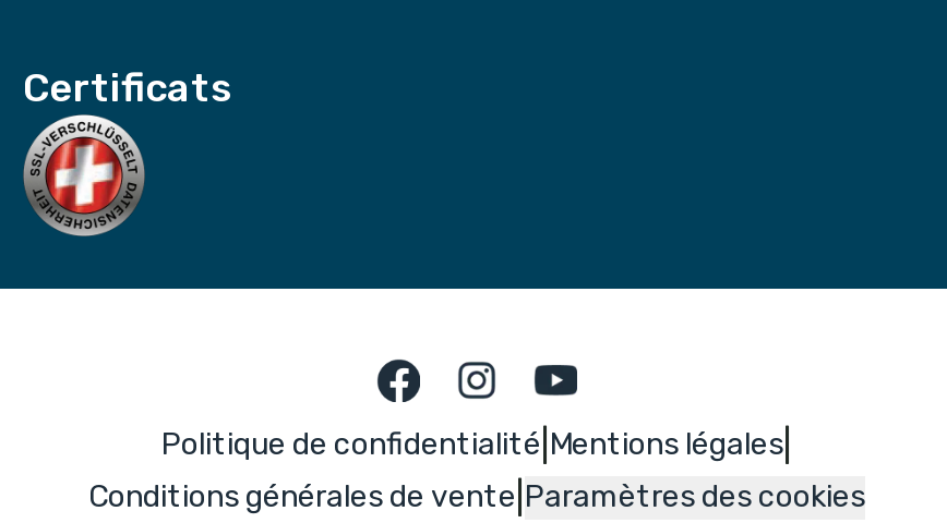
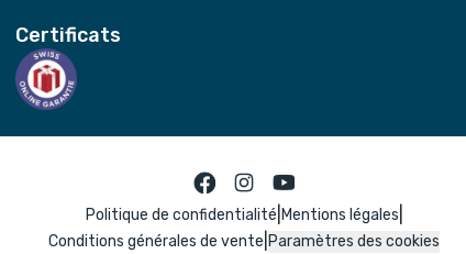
[23,118,145,235] [image] -> [16,49,76,110] [image]

